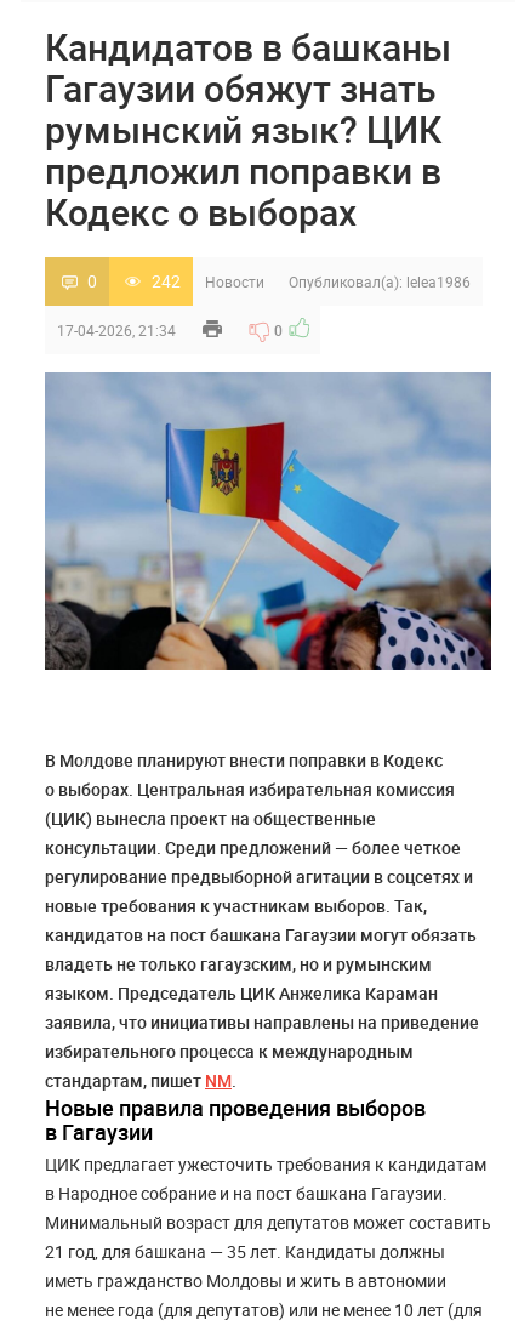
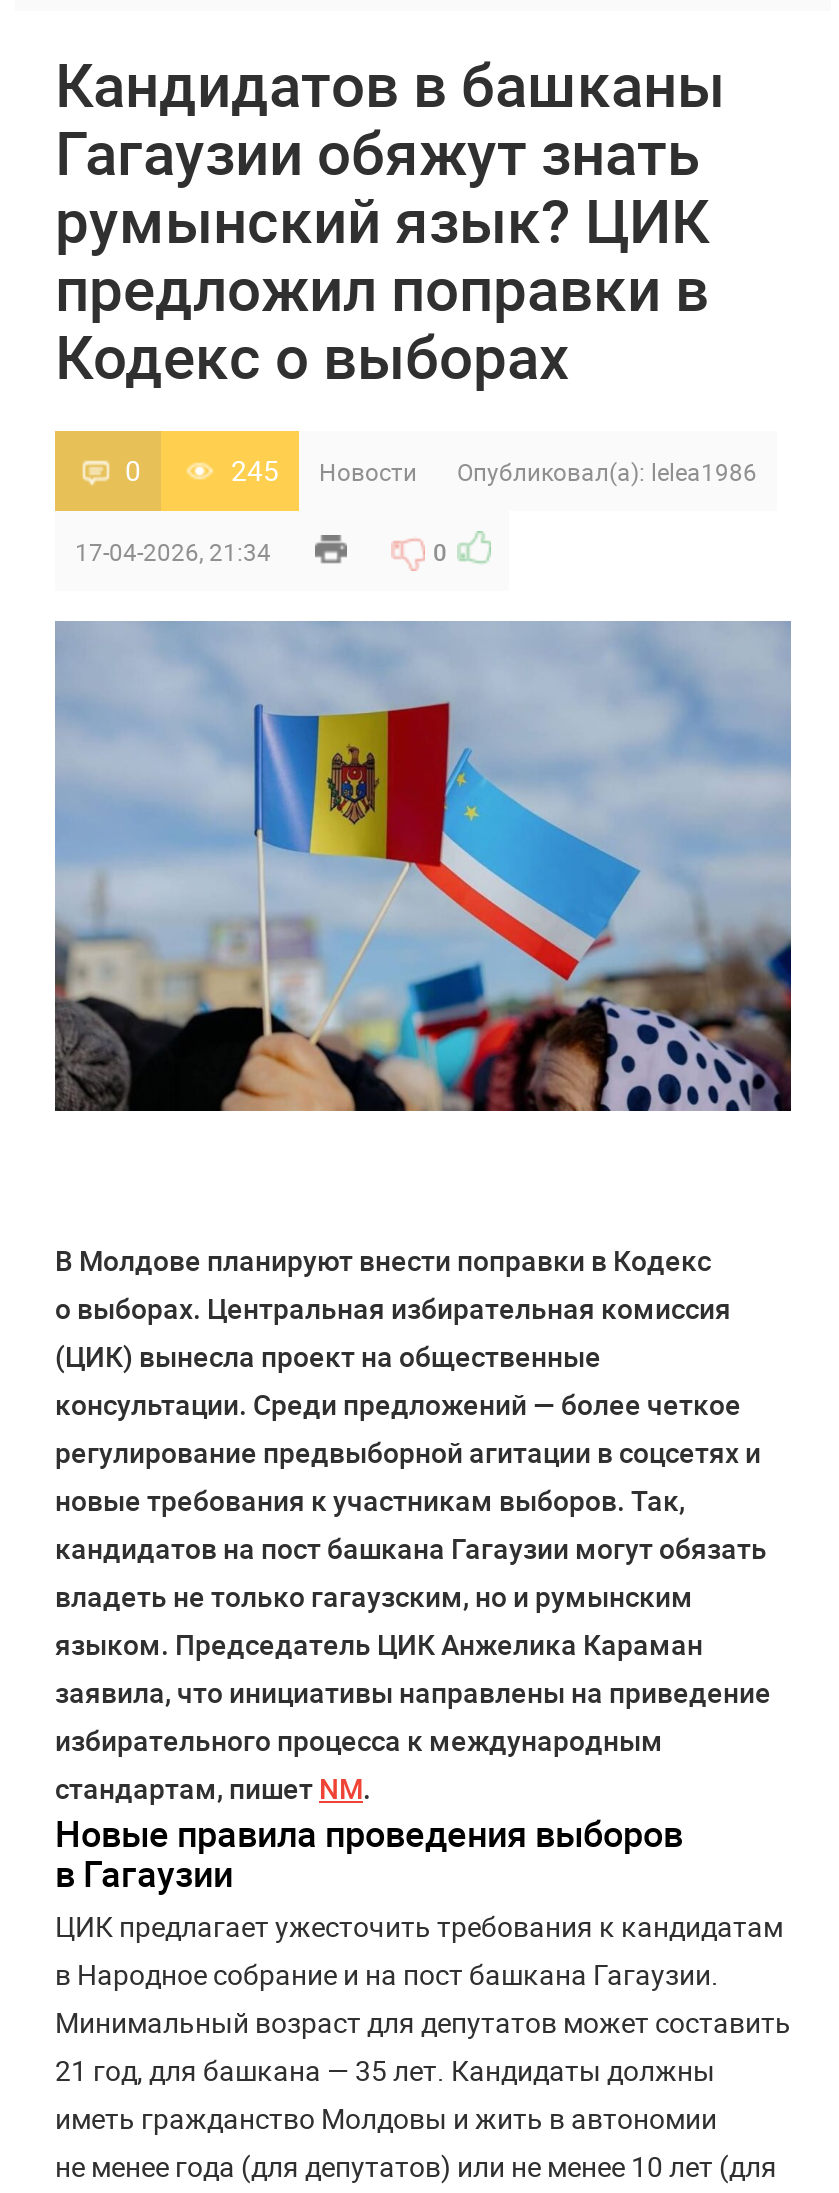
[152,269,181,292] 242 -> [231,451,279,489] 245

